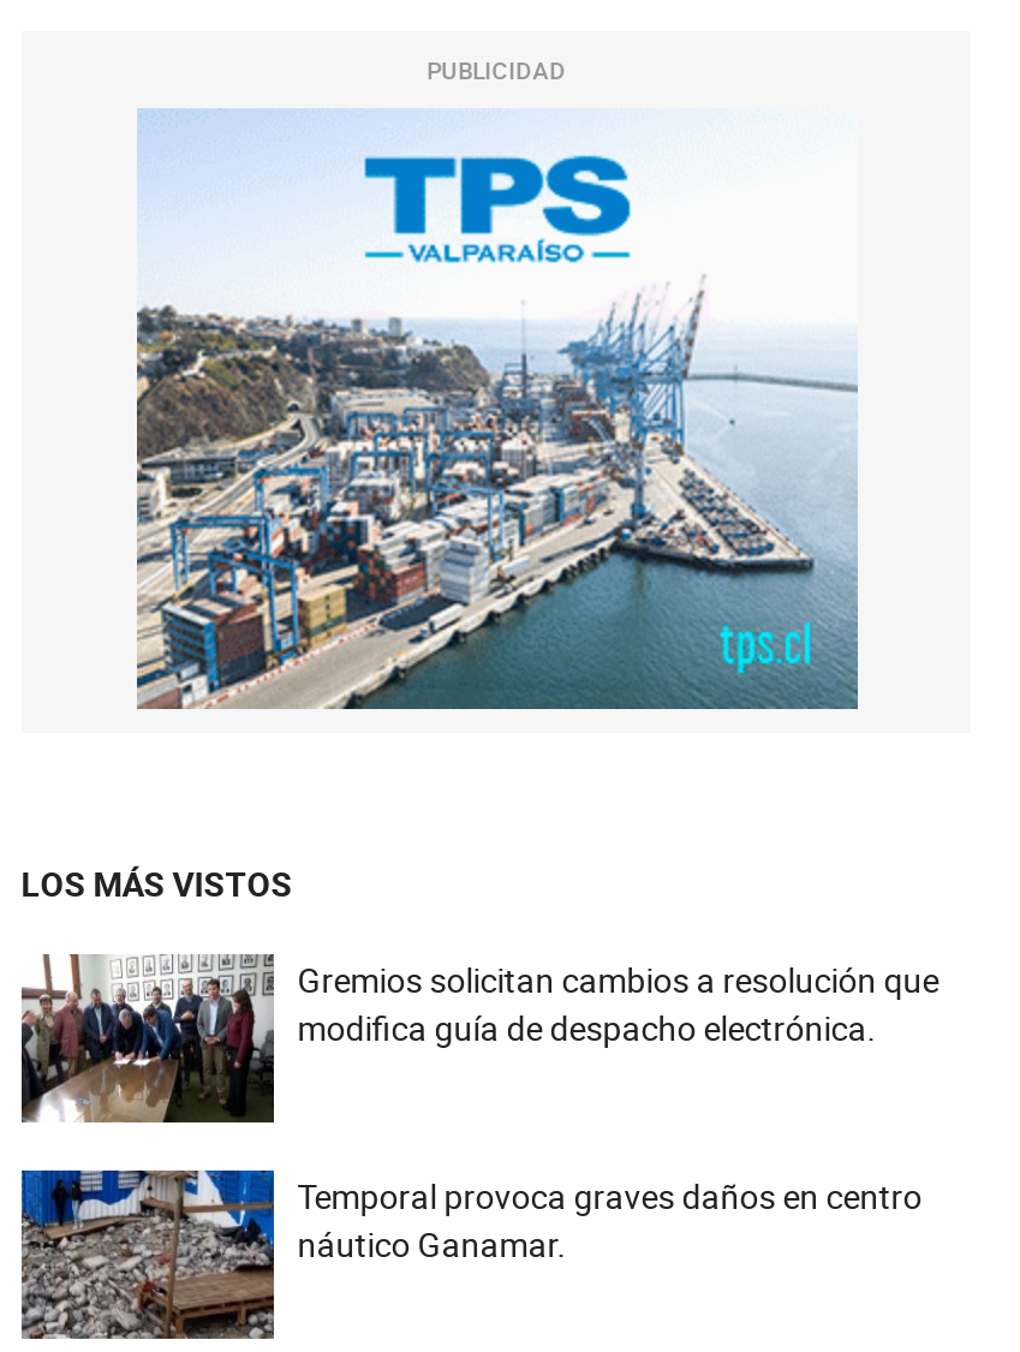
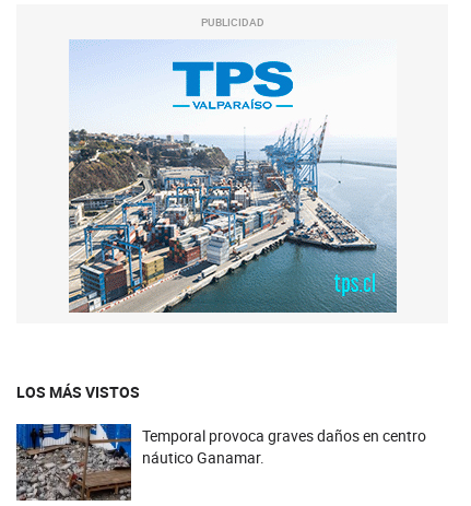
[22,952,939,1122] [image] | Gremios solicitan cambios a resolución que | modifica guía de despacho electrónica. -> none

